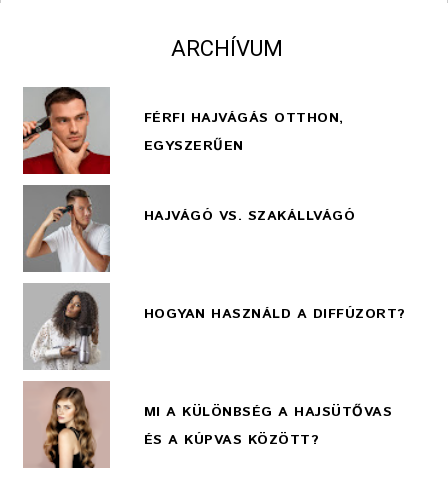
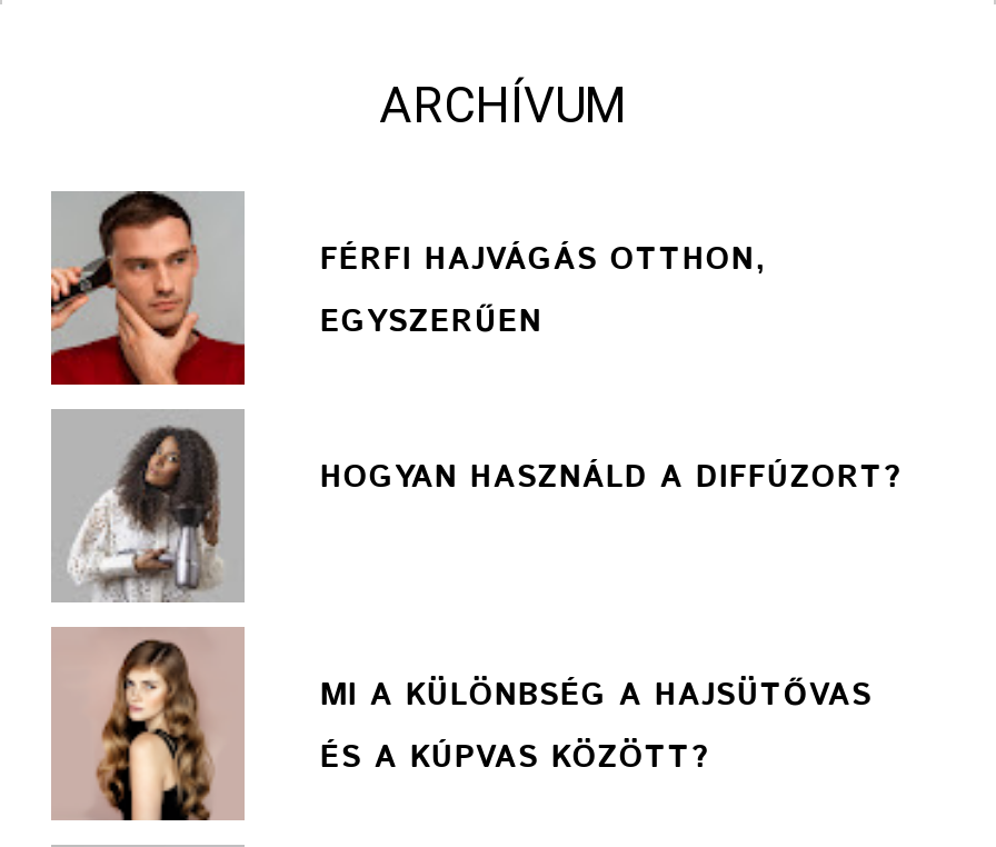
[24,186,355,272] [image] | HAJVÁGÓ VS. SZAKÁLLVÁGÓ -> none

